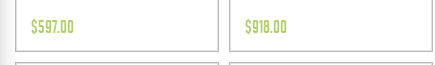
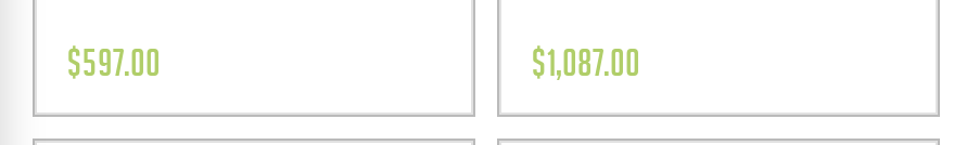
[245,17,287,37] $918.00 -> [532,41,640,84] $1,087.00

